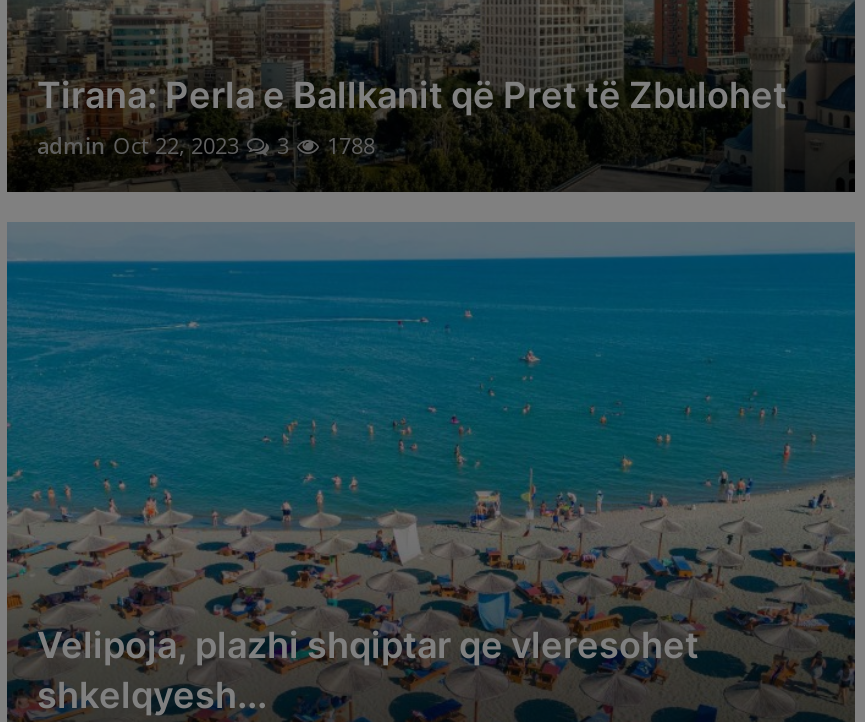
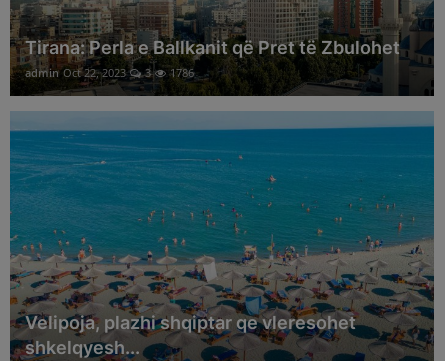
[37,129,375,159] admin Oct 22, 2023 3 1788 -> [25,64,194,79] admin Oct 22, 2023 3 1786

